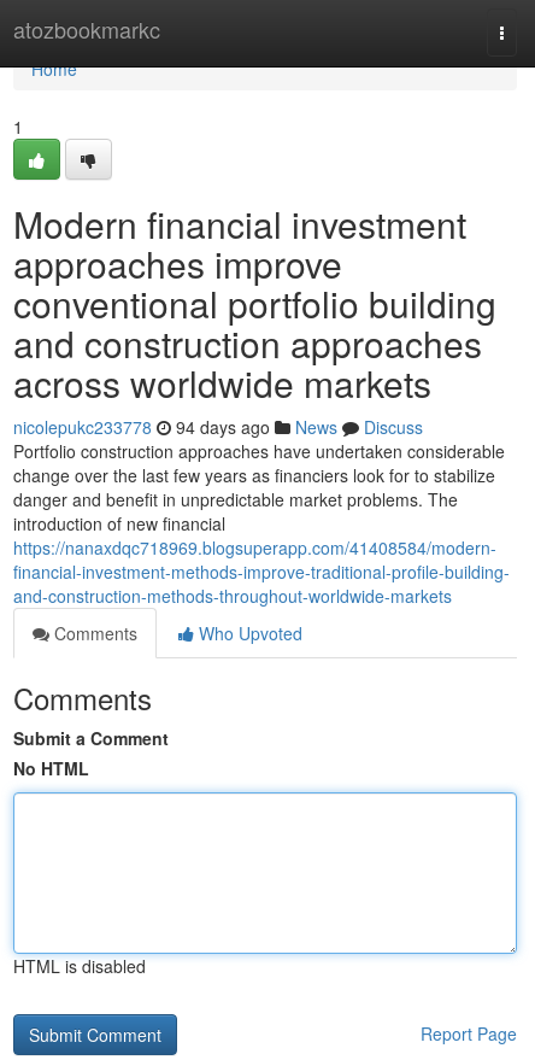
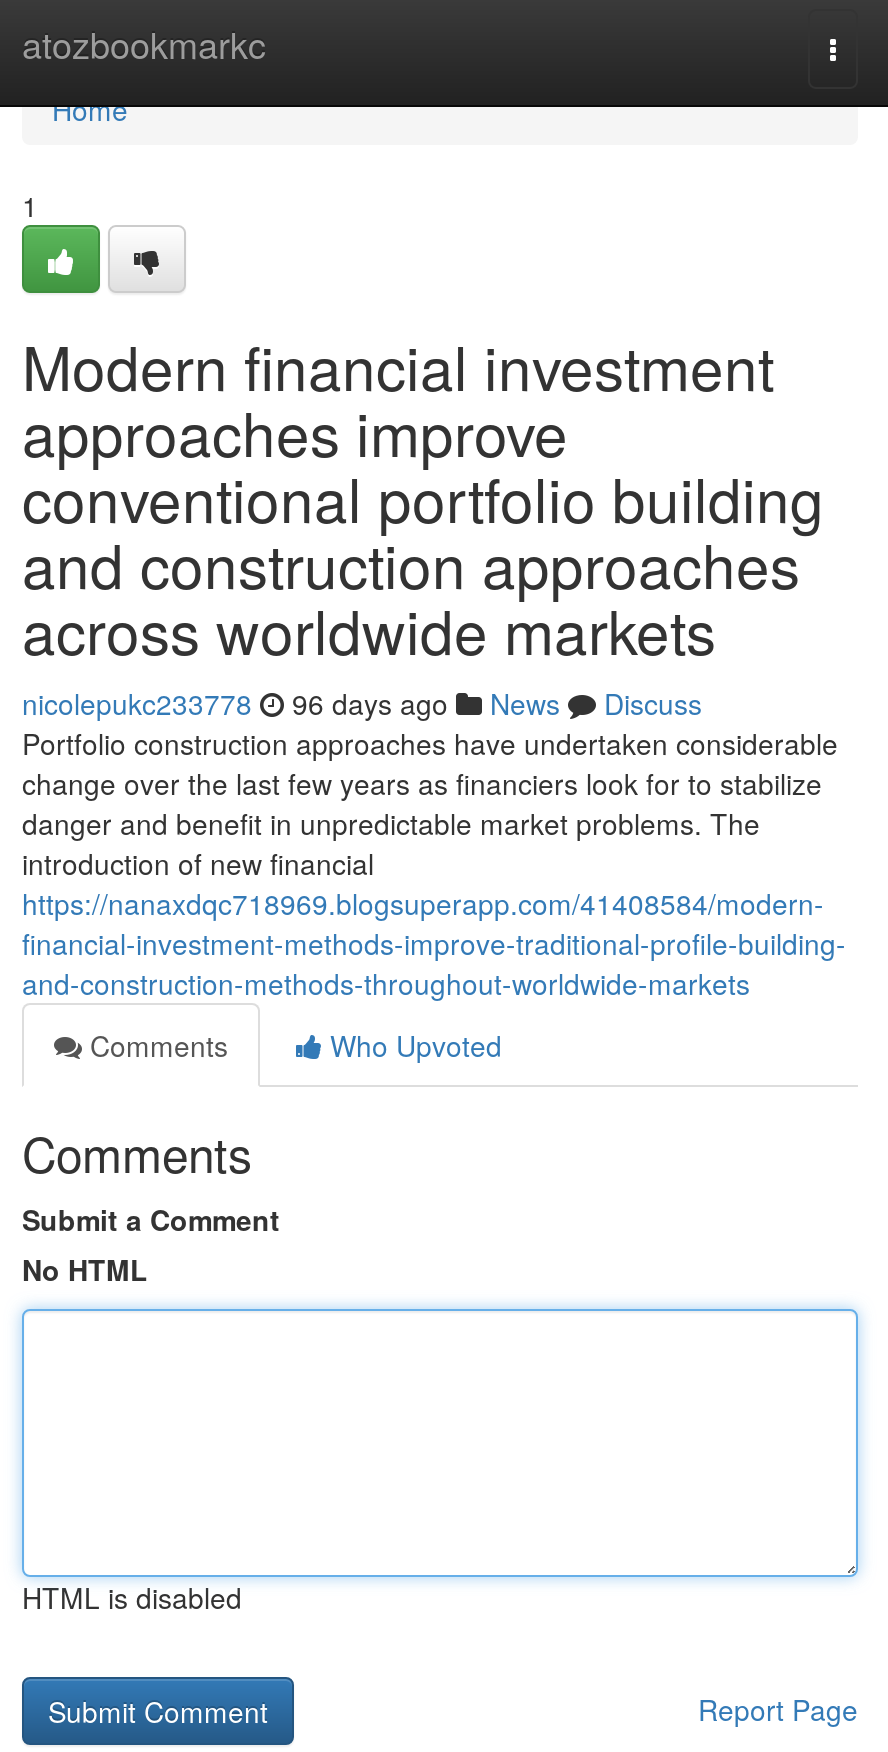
[13,415,423,439] nicolepukc233778 94 days ago News Discuss -> [22,683,702,723] nicolepukc233778 96 days ago News Discuss

